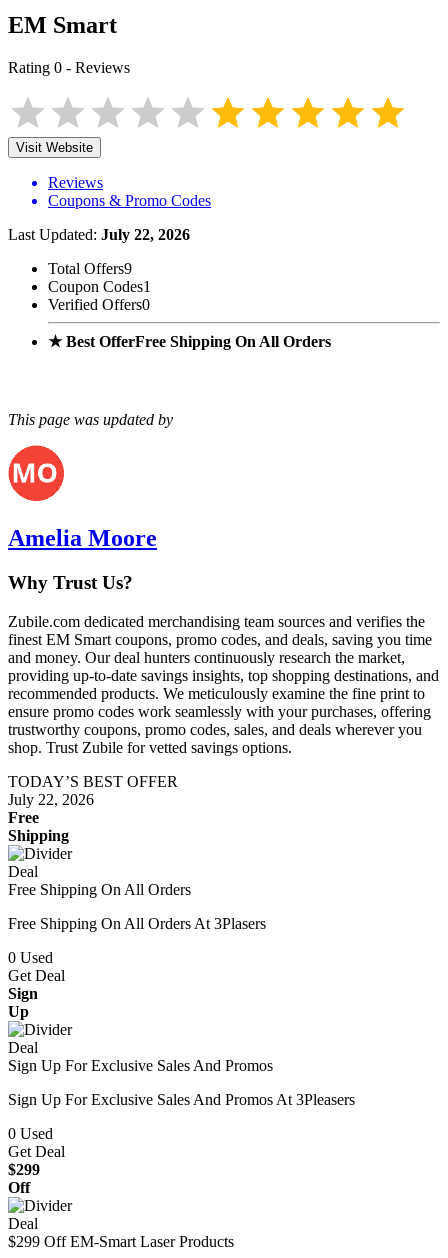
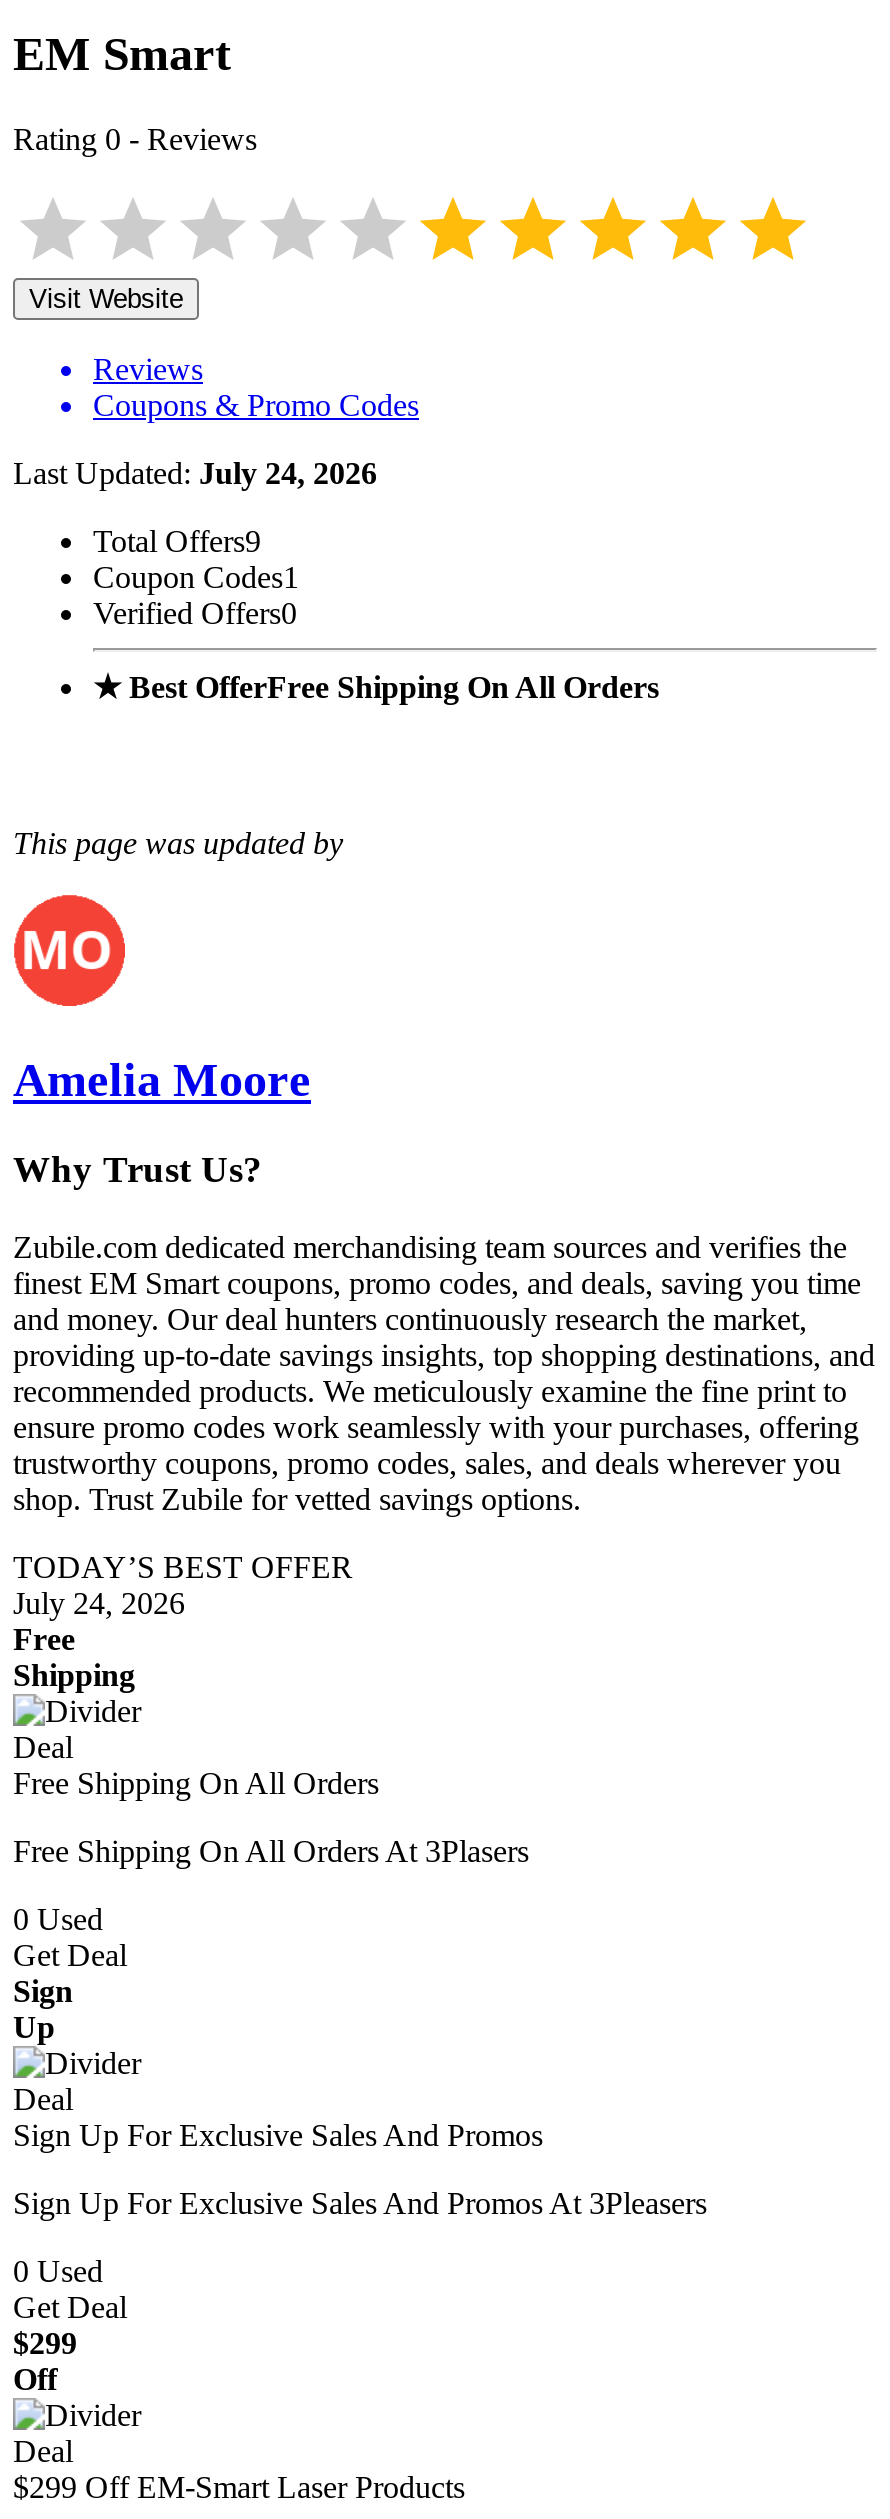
[8,226,190,243] Last Updated: July 22, 2026 -> [13,457,377,491] Last Updated: July 24, 2026
[8,791,94,808] July 22, 2026 -> [13,1586,185,1620] July 24, 2026

